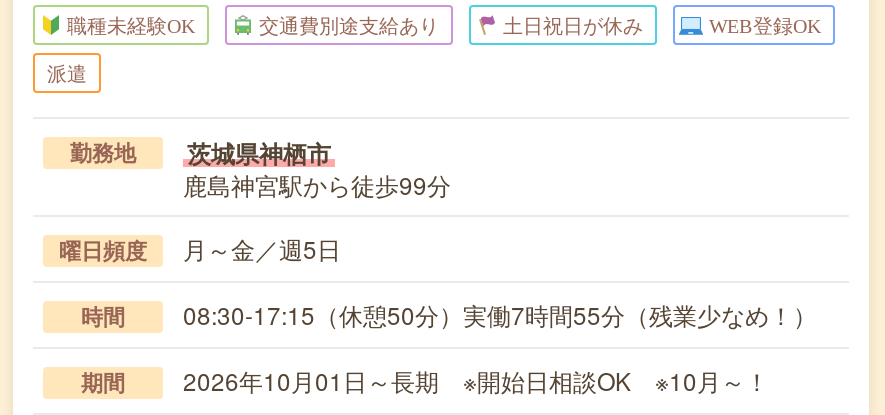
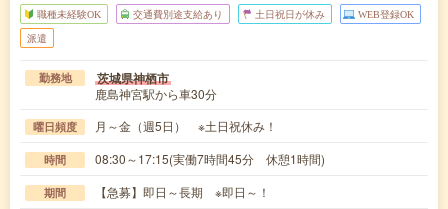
[183,168,451,202] 鹿島神宮駅から徒歩99分 -> [95,85,217,102] 鹿島神宮駅から車30分
[183,232,341,266] 月～金／週5日 -> [95,117,277,134] 月～金（週5日） ※土日祝休み！
[183,298,817,332] 08:30-17:15（休憩50分）実働7時間55分（残業少なめ！） -> [95,150,325,167] 08:30～17:15(実働7時間45分 休憩1時間)
[183,364,769,398] 2026年10月01日～長期 ※開始日相談OK ※10月～！ -> [95,183,270,200] 【急募】即日～長期 ※即日～！

